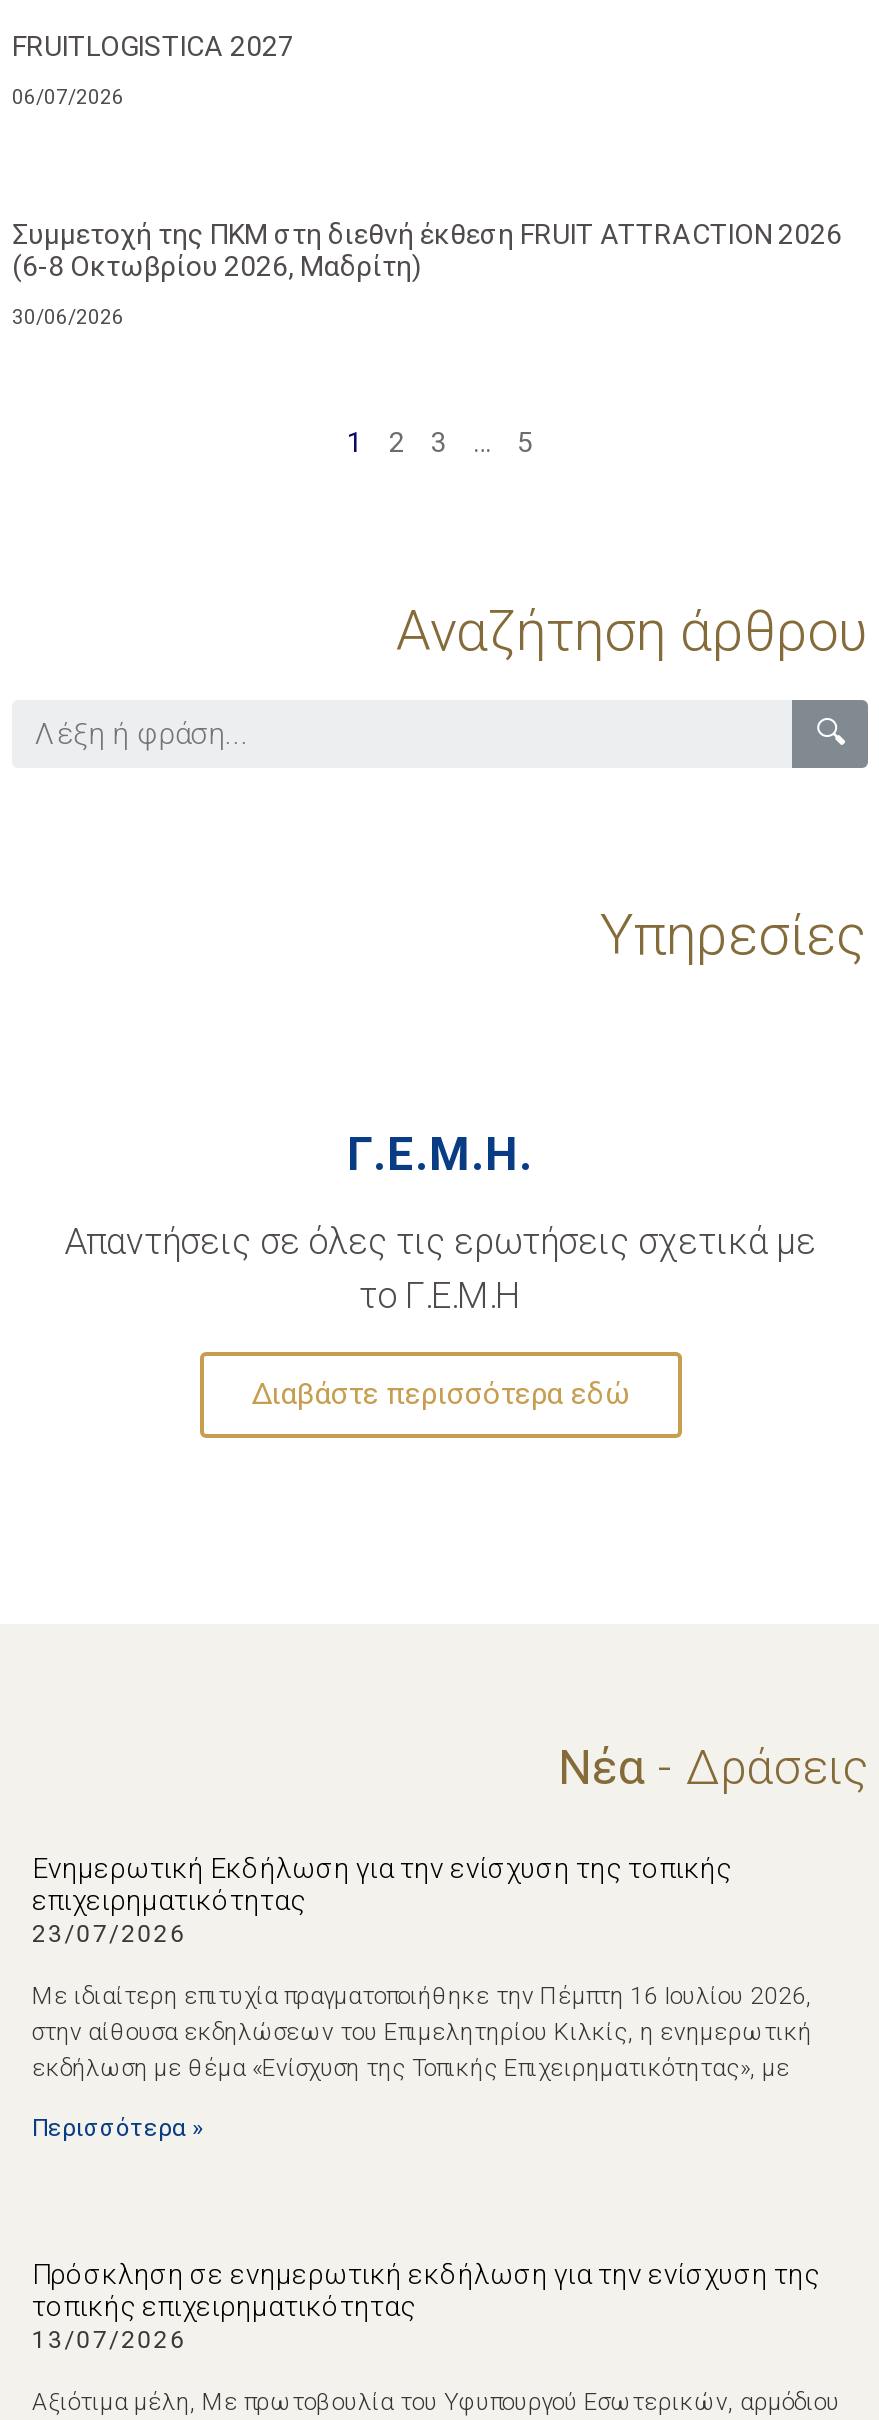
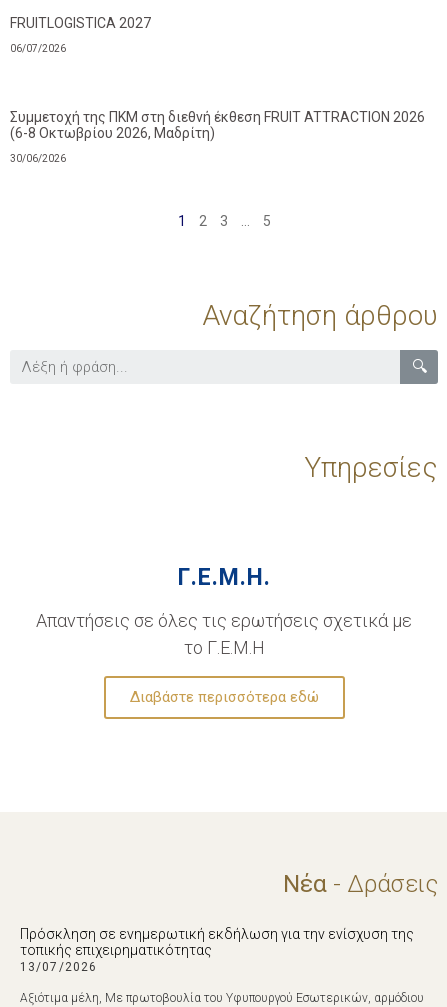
[32,1852,812,2142] Ενημερωτική Εκδήλωση για την ενίσχυση της τοπικής | επιχειρηματικότητας | 23/07/2026 | Με ιδιαίτερη επιτυχία πραγματοποιήθηκε την Πέμπτη 16 Ιουλίου 2026, | στην αίθουσα εκδηλώσεων του Επιμελητηρίου Κιλκίς, η ενημερωτική | εκδήλωση με θέμα «Ενίσχυση της Τοπικής Επιχειρηματικότητας», με | Περισσότερα » -> none

